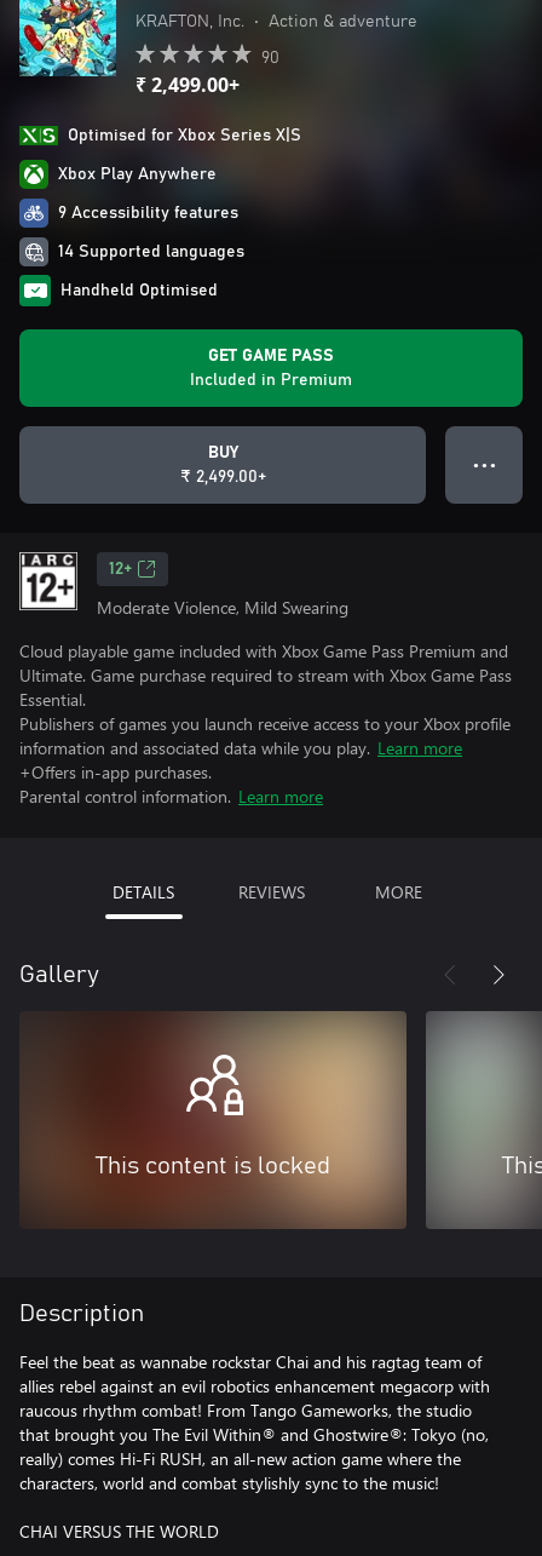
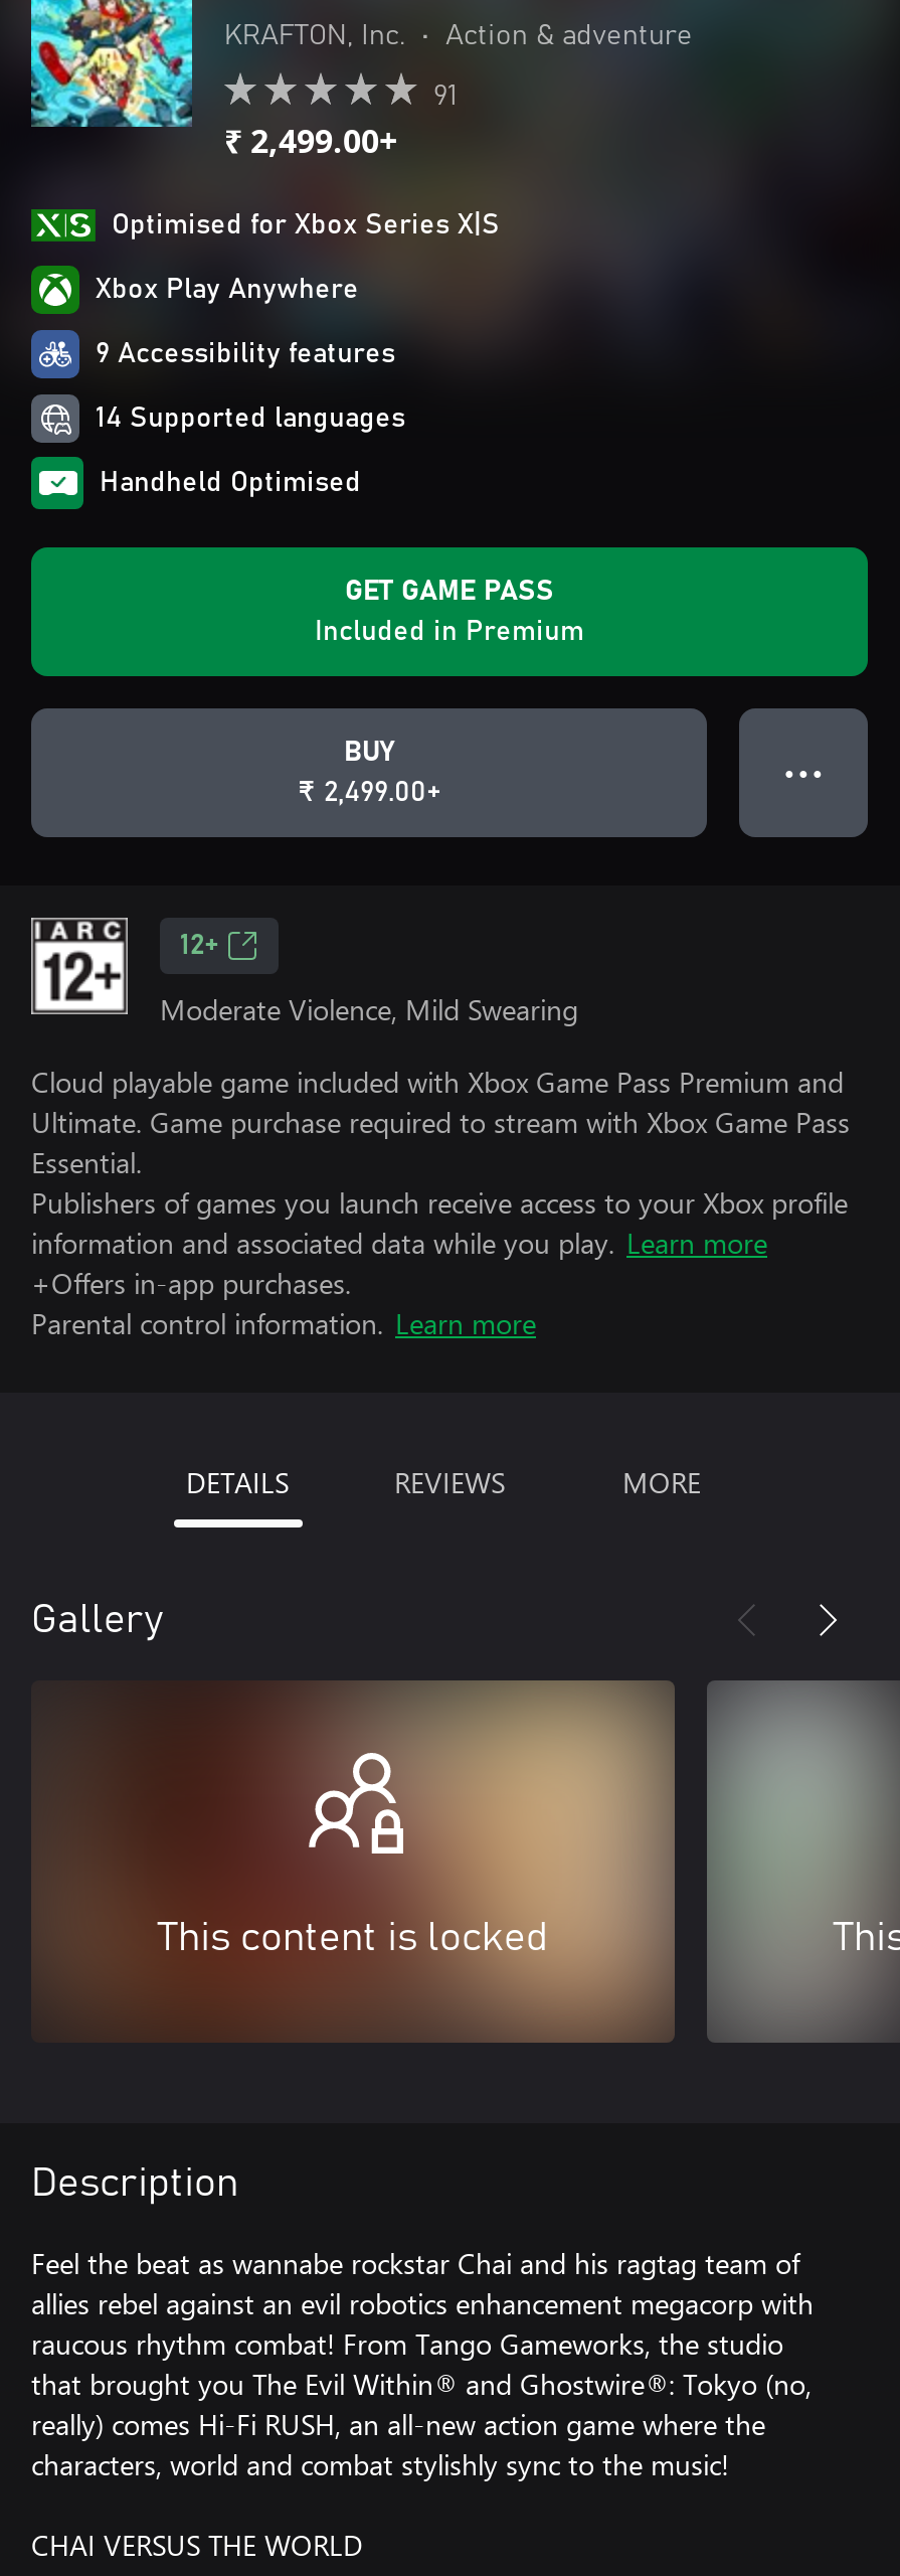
[261,50,279,67] 90 -> [433,83,458,111] 91

